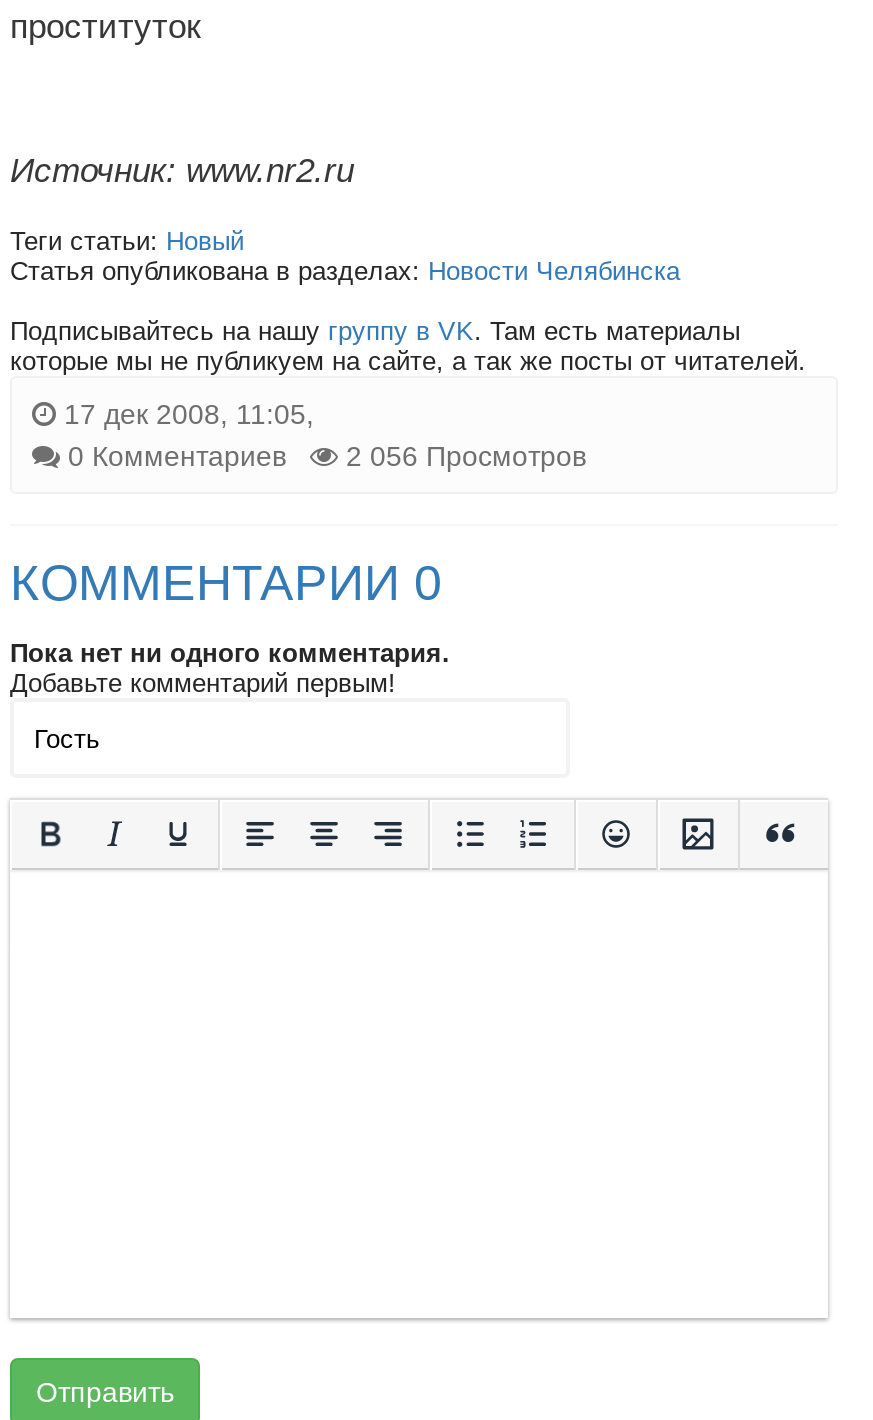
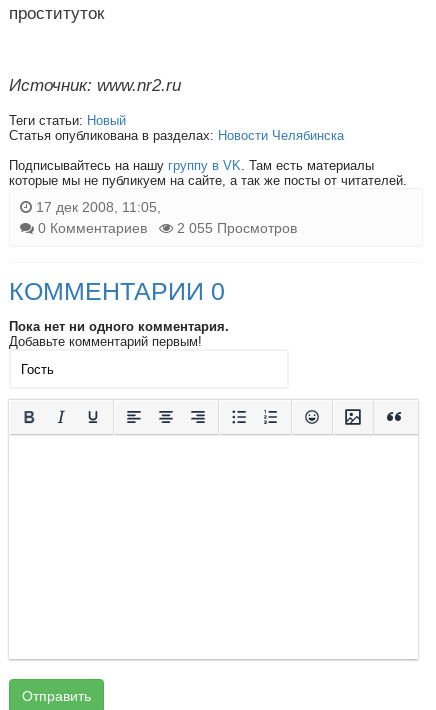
[68,440,586,472] 0 Комментариев 2 056 Просмотров -> [38,220,297,236] 0 Комментариев 2 055 Просмотров

